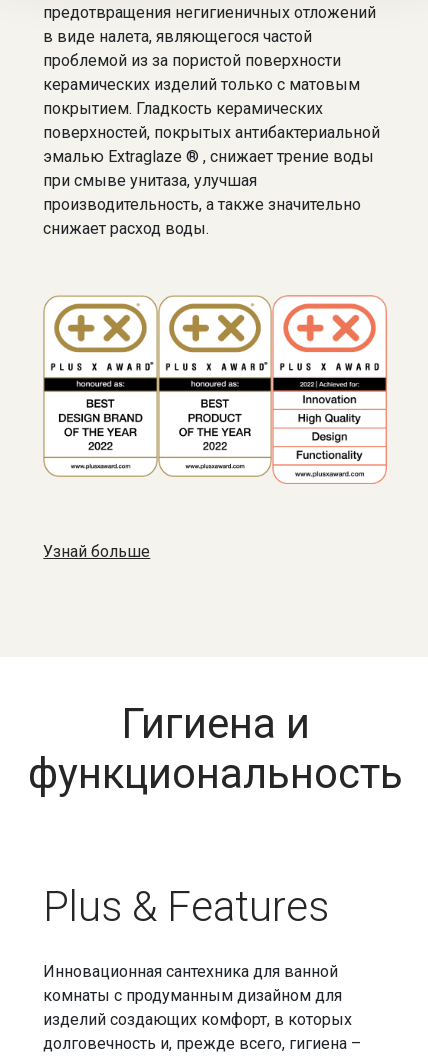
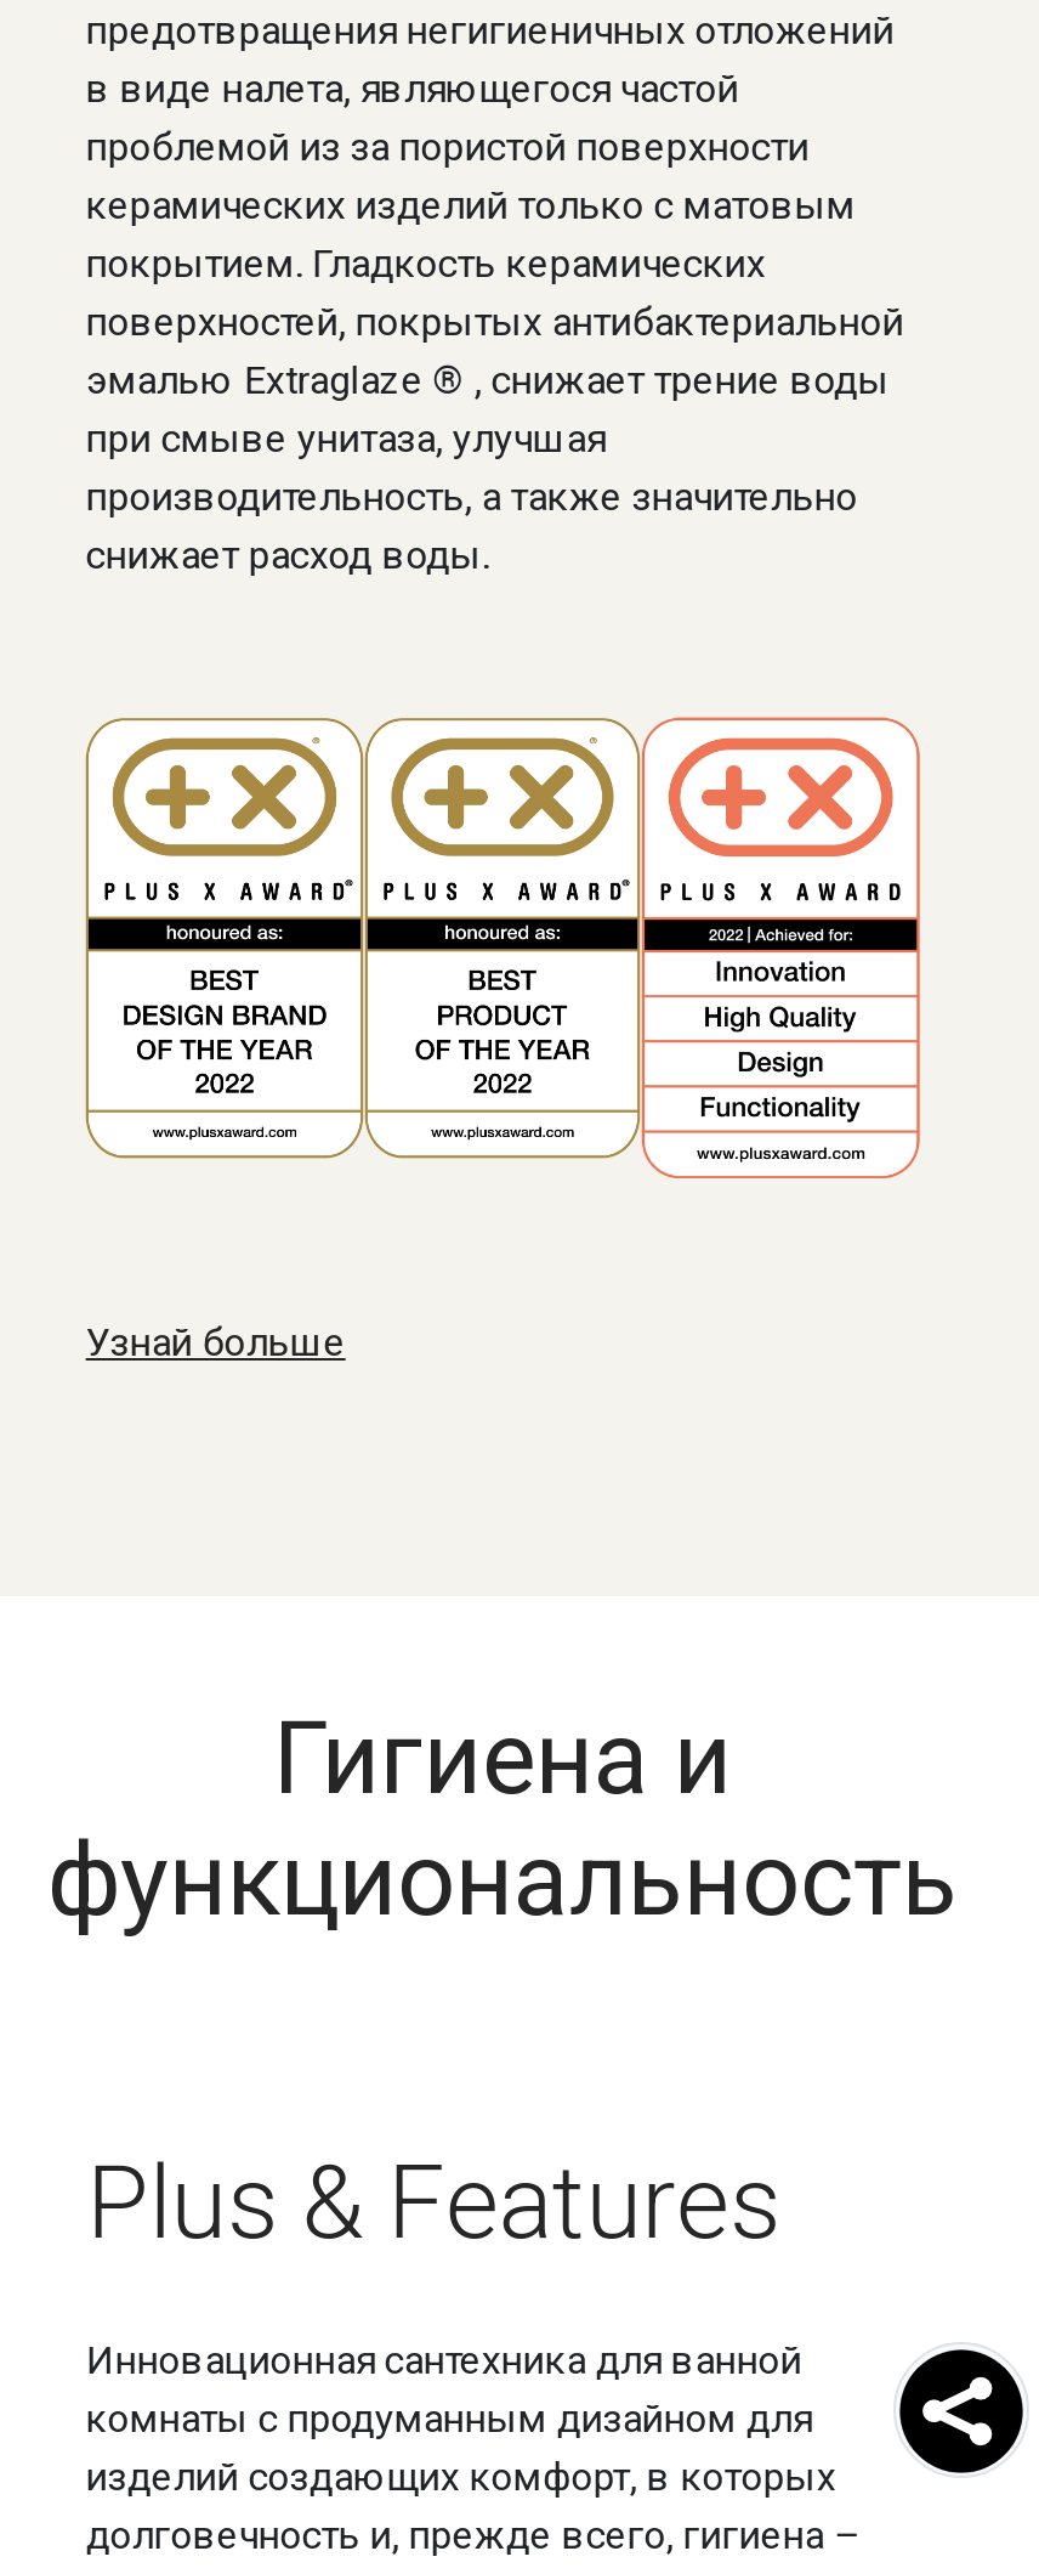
none -> [896,2347,1027,2476] [image]

